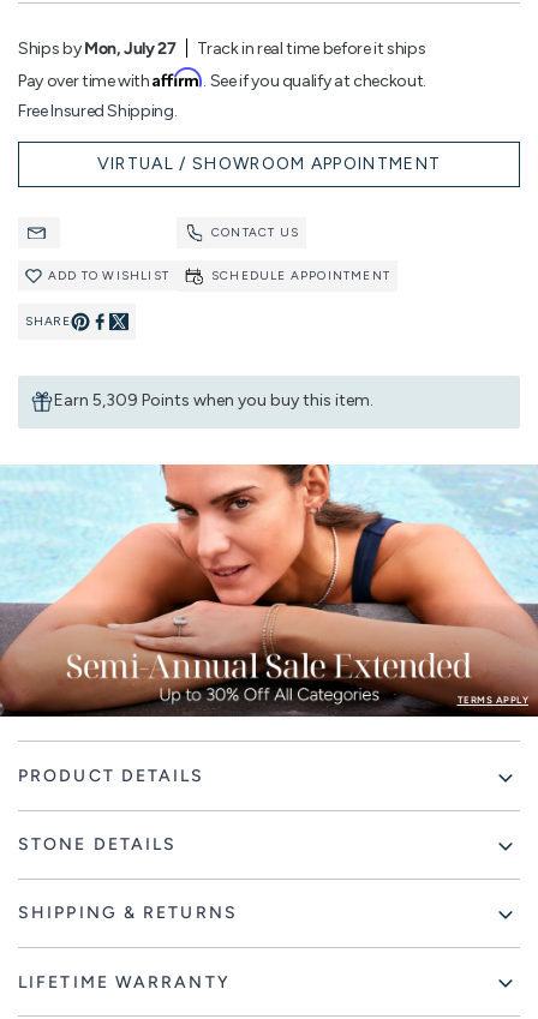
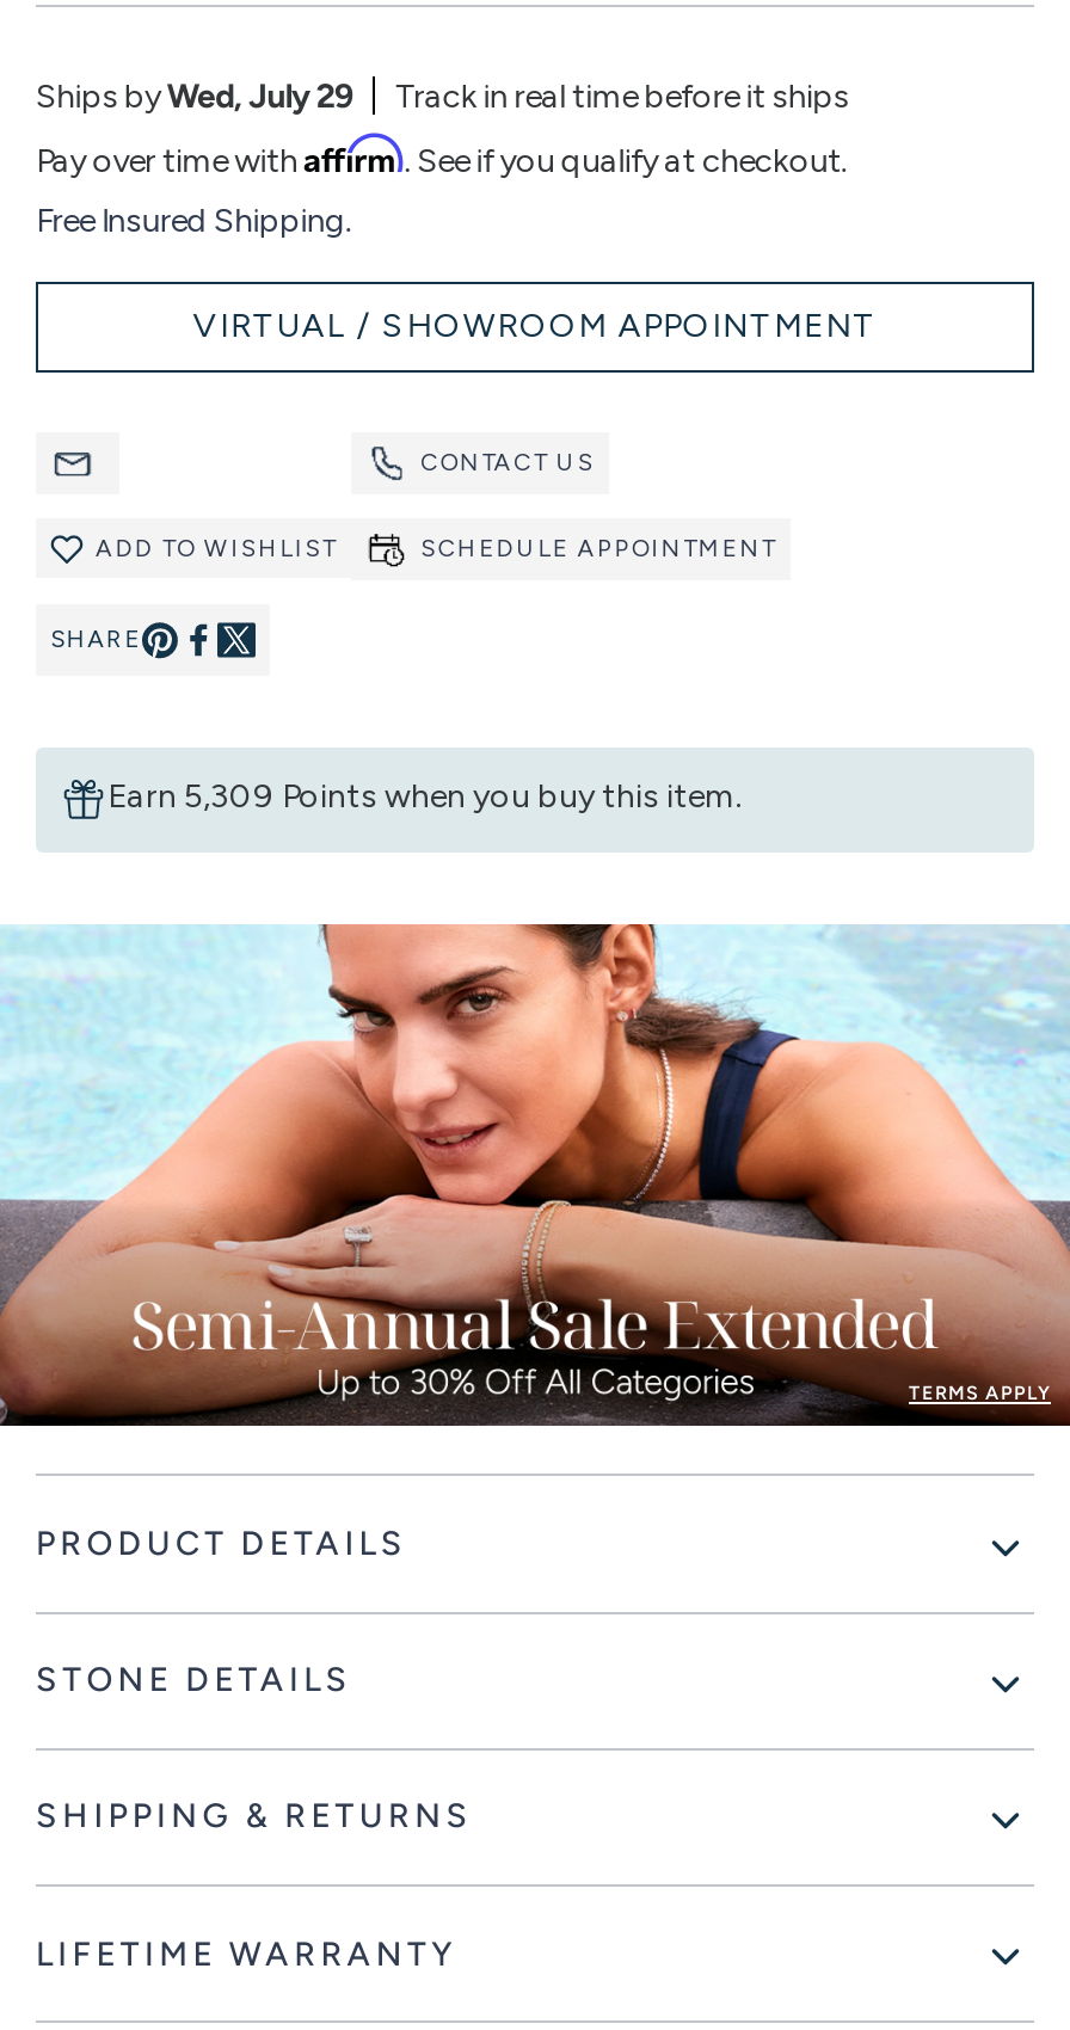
[18,39,176,59] Ships byMon, July 27 -> [36,77,353,118] Ships byWed, July 29

